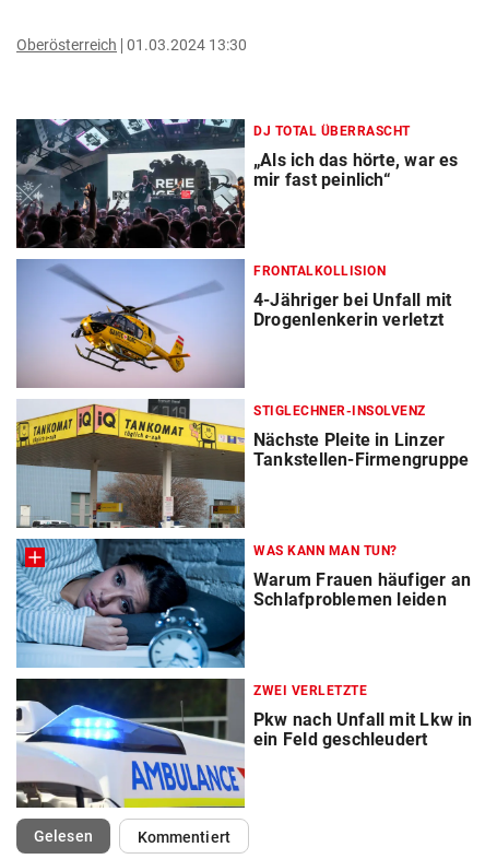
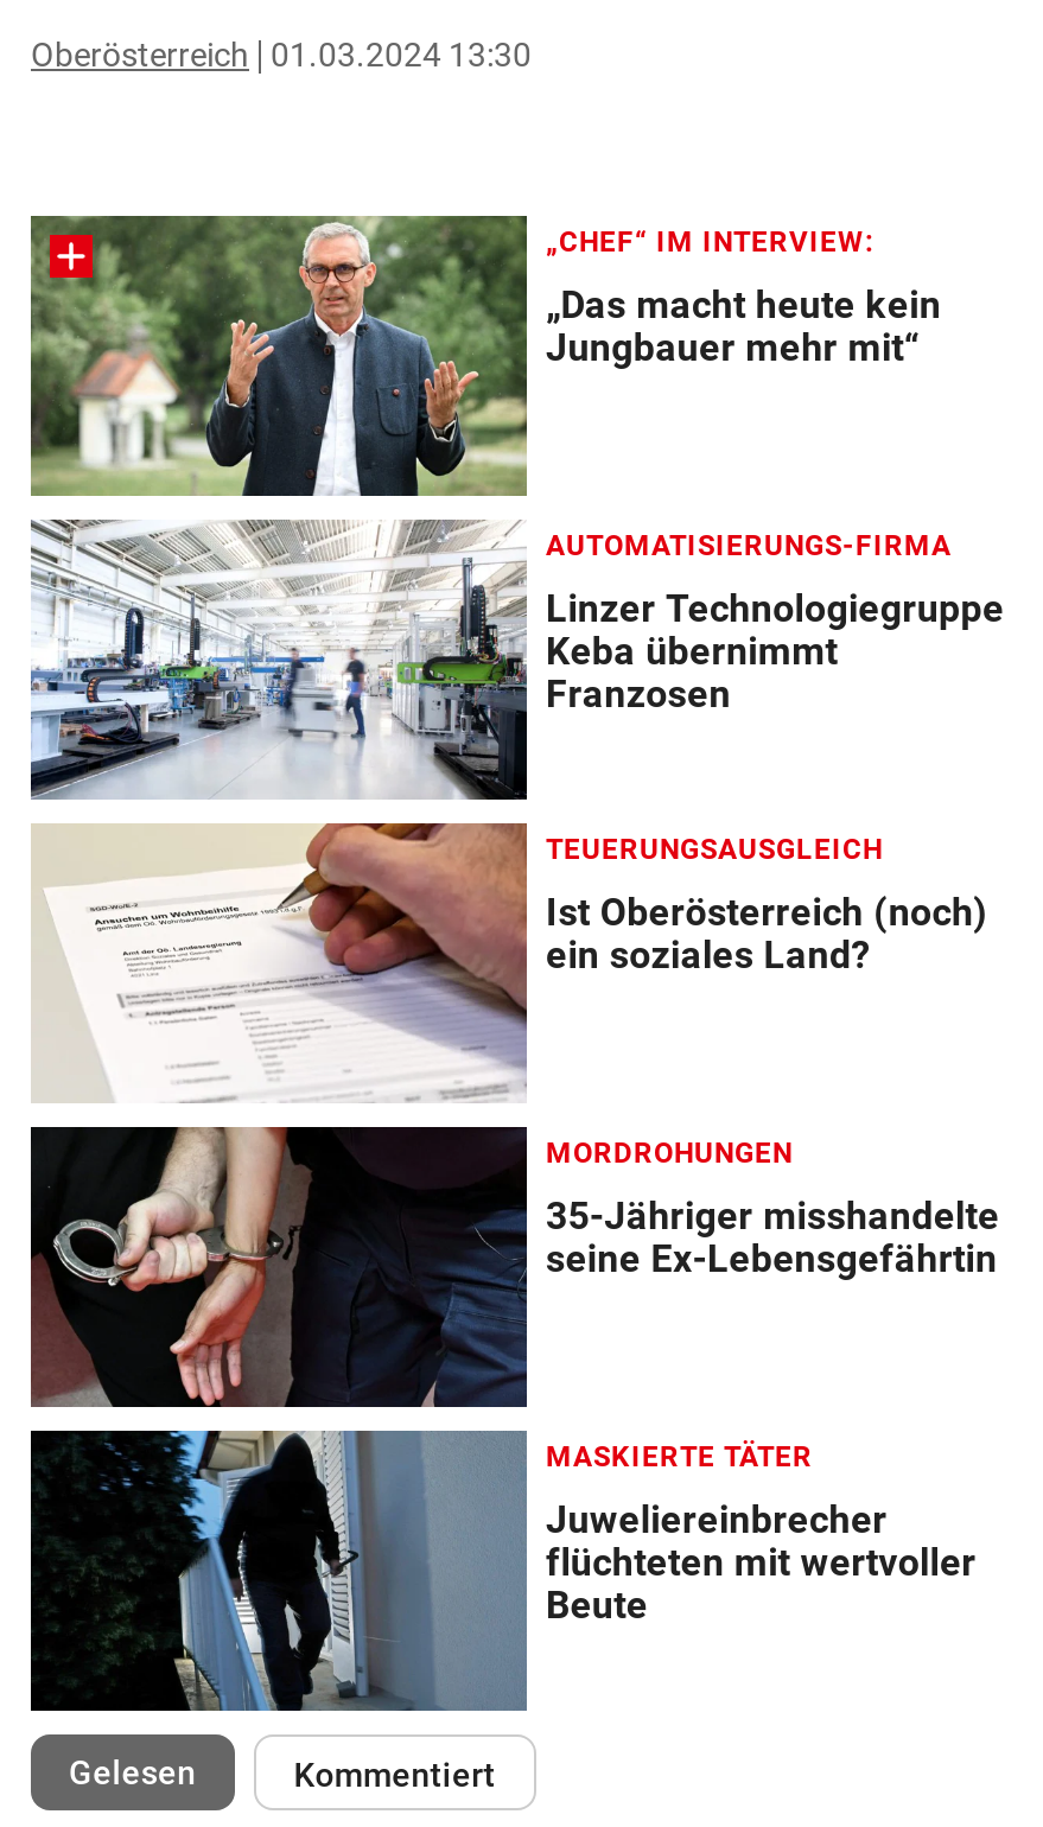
[15,118,410,249] [image] | DJ TOTAL ÜBERRASCHT -> [28,214,873,498] [image] | „CHEF“ IM INTERVIEW:
[253,150,458,190] „Als ich das hörte, war es | mir fast peinlich“ -> [546,282,941,370] „Das macht heute kein | Jungbauer mehr mit“
[16,258,386,388] [image] | FRONTALKOLLISION -> [31,517,952,800] [image] | AUTOMATISIERUNGS-FIRMA
[253,290,452,330] 4-Jähriger bei Unfall mit | Drogenlenkerin verletzt -> [546,586,1004,717] Linzer Technologiegruppe | Keba übernimmt | Franzosen
[15,398,425,529] [image] | STIGLECHNER-INSOLVENZ -> [31,821,883,1103] [image] | TEUERUNGSAUSGLEICH
[253,430,469,470] Nächste Pleite in Linzer | Tankstellen-Firmengruppe -> [546,890,988,978] Ist Oberösterreich (noch) | ein soziales Land?
[15,538,397,669] [image] | WAS KANN MAN TUN? -> [28,1125,793,1409] [image] | MORDROHUNGEN
[253,570,471,610] Warum Frauen häufiger an | Schlafproblemen leiden -> [546,1194,1000,1282] 35-Jähriger misshandelte | seine Ex-Lebensgefährtin
[15,678,367,809] [image] | ZWEI VERLETZTE -> [28,1428,813,1713] [image] | MASKIERTE TÄTER
[253,710,473,750] Pkw nach Unfall mit Lkw in | ein Feld geschleudert -> [546,1498,976,1629] Juweliereinbrecher | flüchteten mit wertvoller | Beute

